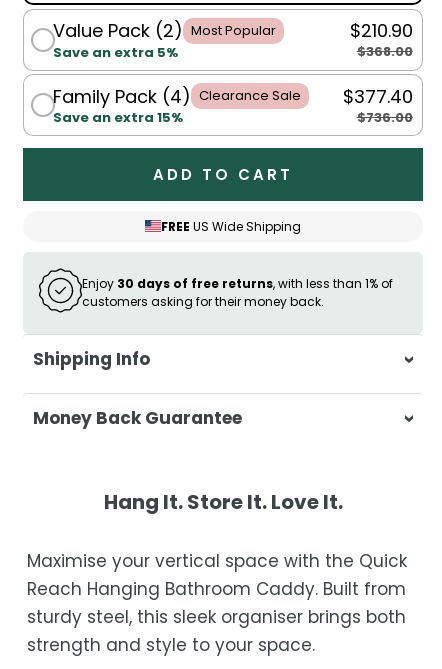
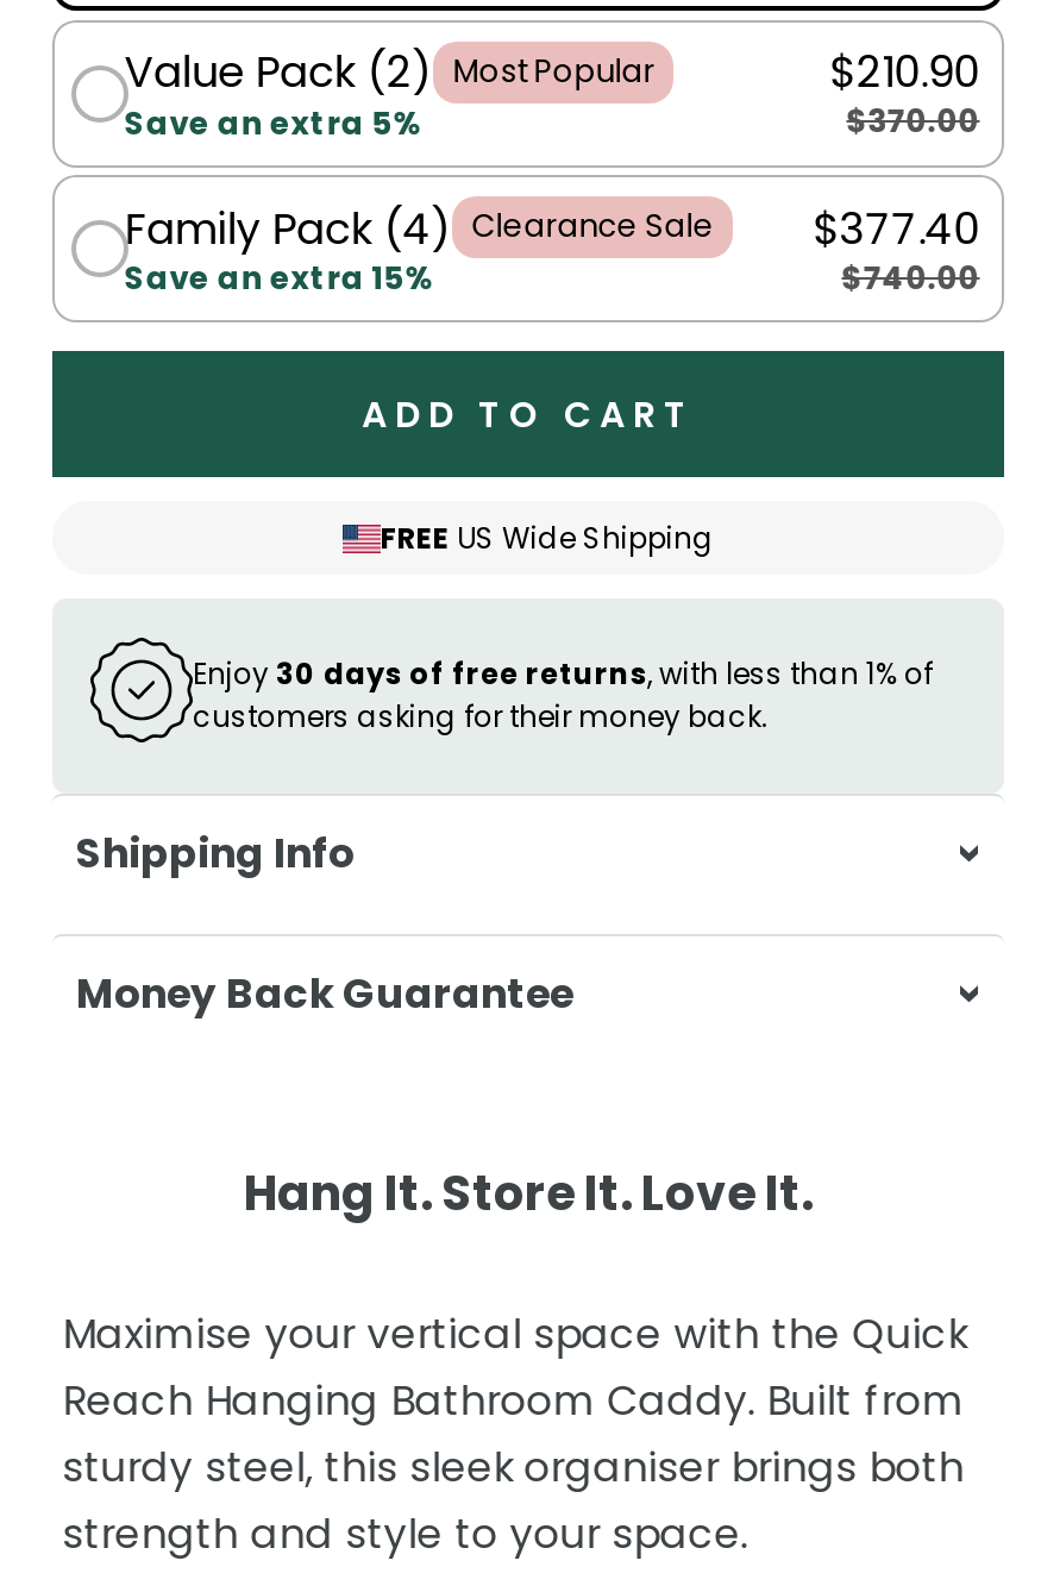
[357,42,413,61] $368.00 -> [847,100,980,145] $370.00
[357,108,413,127] $736.00 -> [842,256,980,301] $740.00

